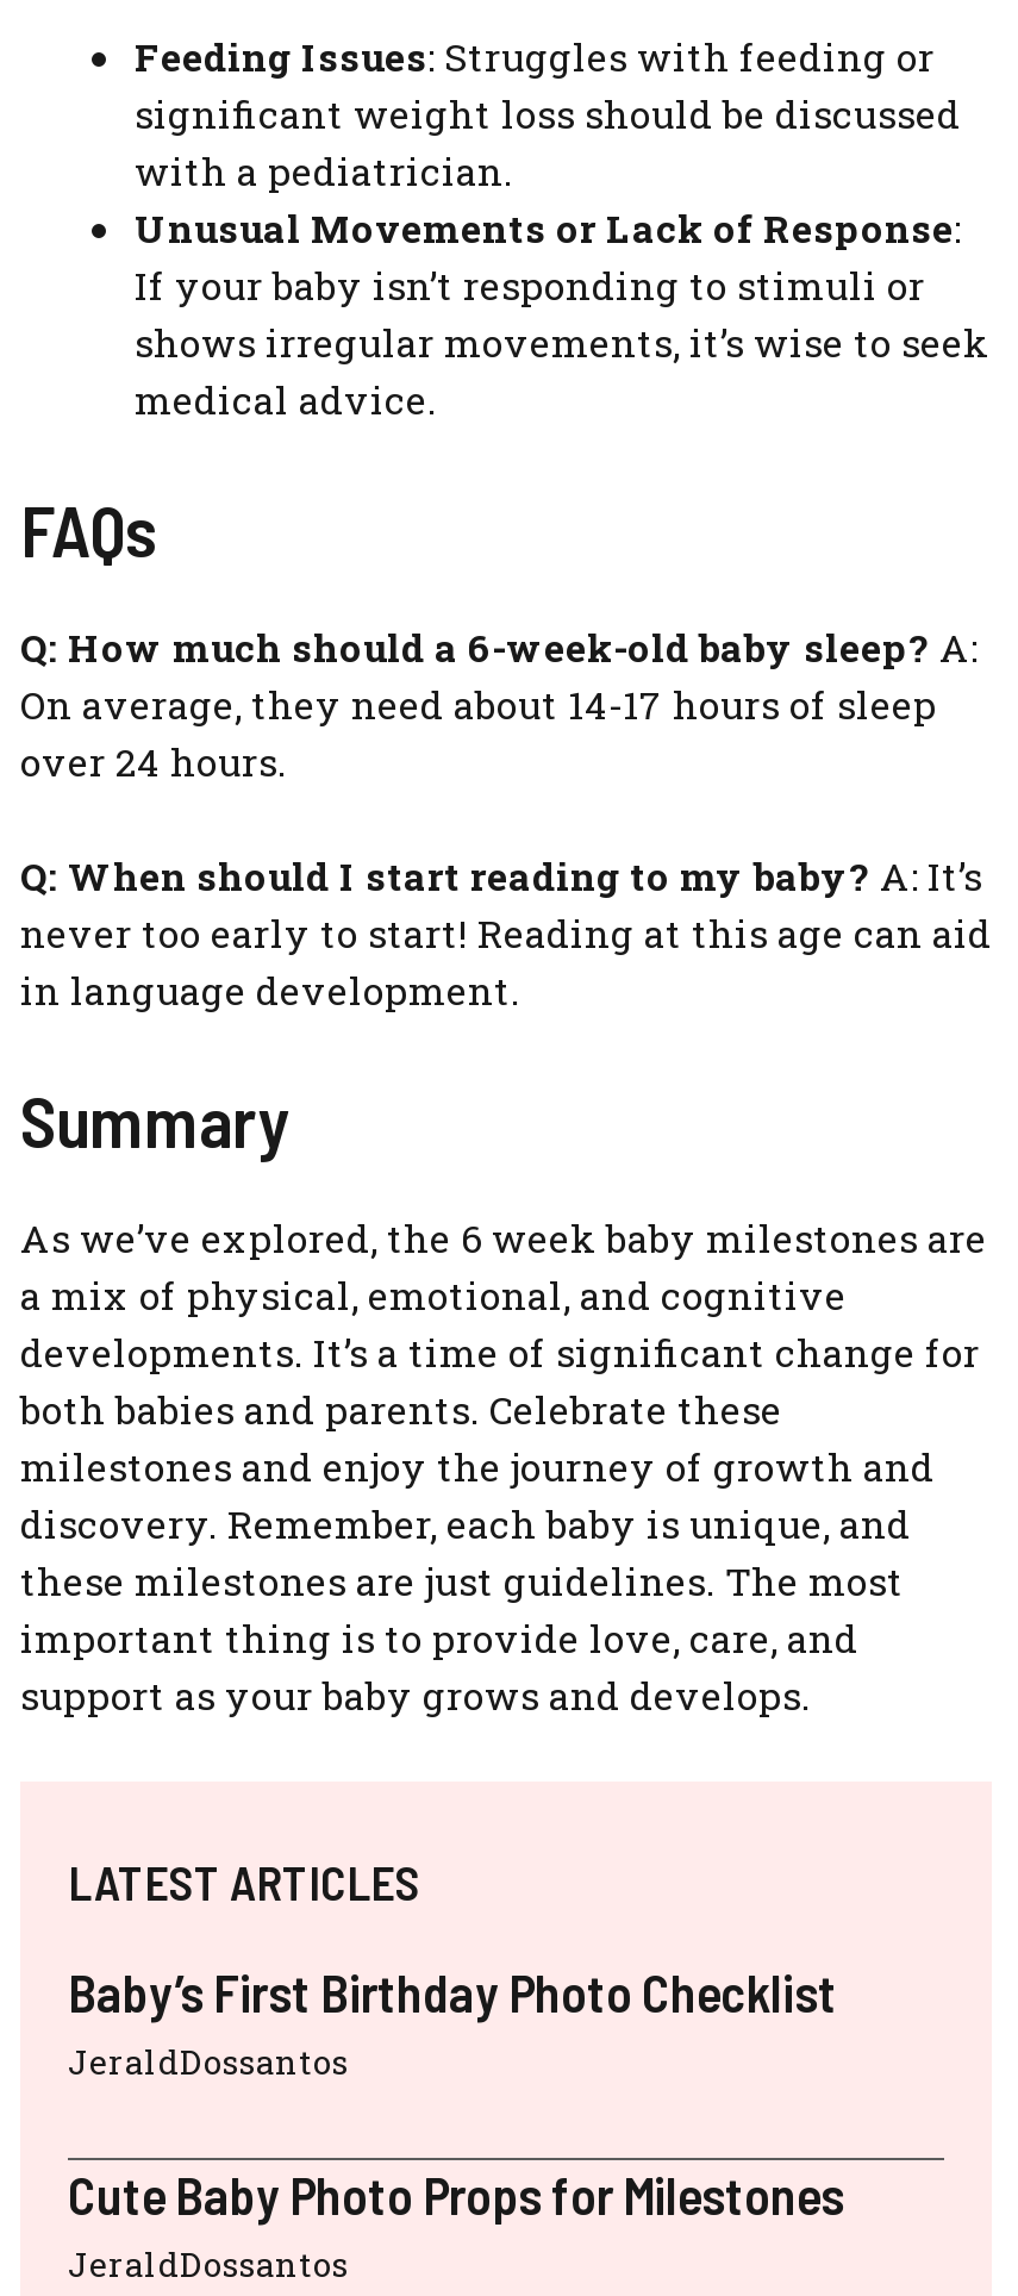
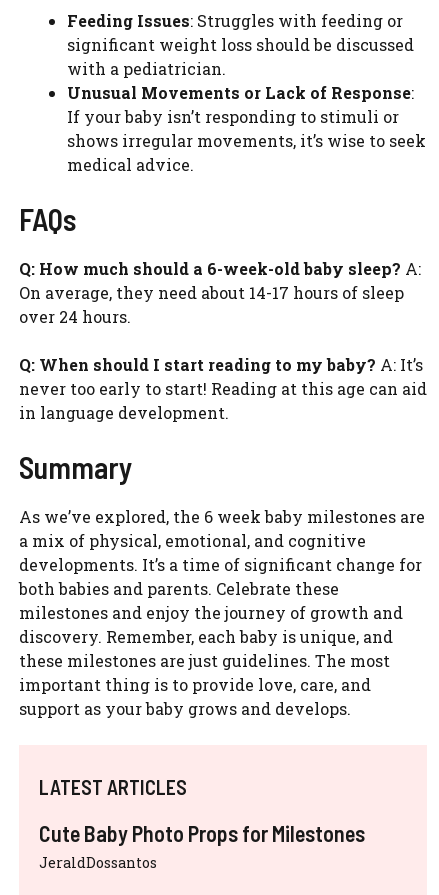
[68,1960,837,2084] Baby’s First Birthday Photo Checklist | JeraldDossantos -> none

